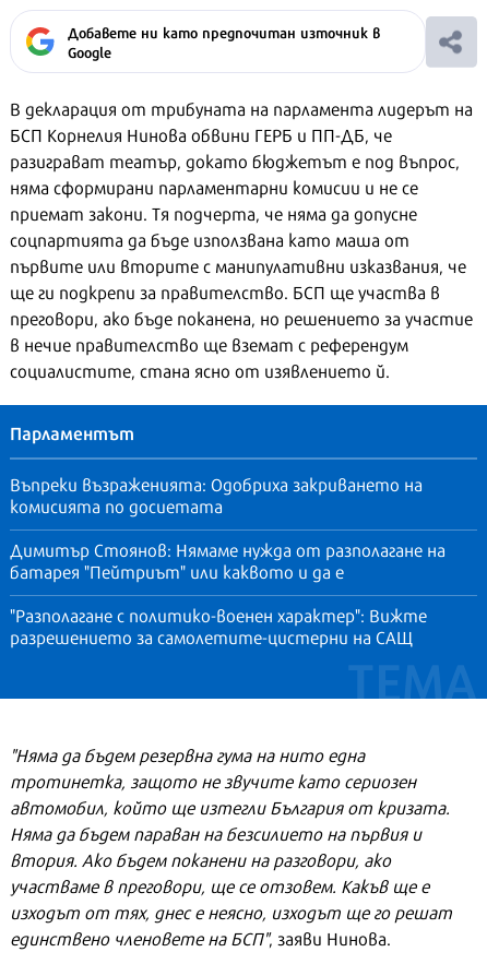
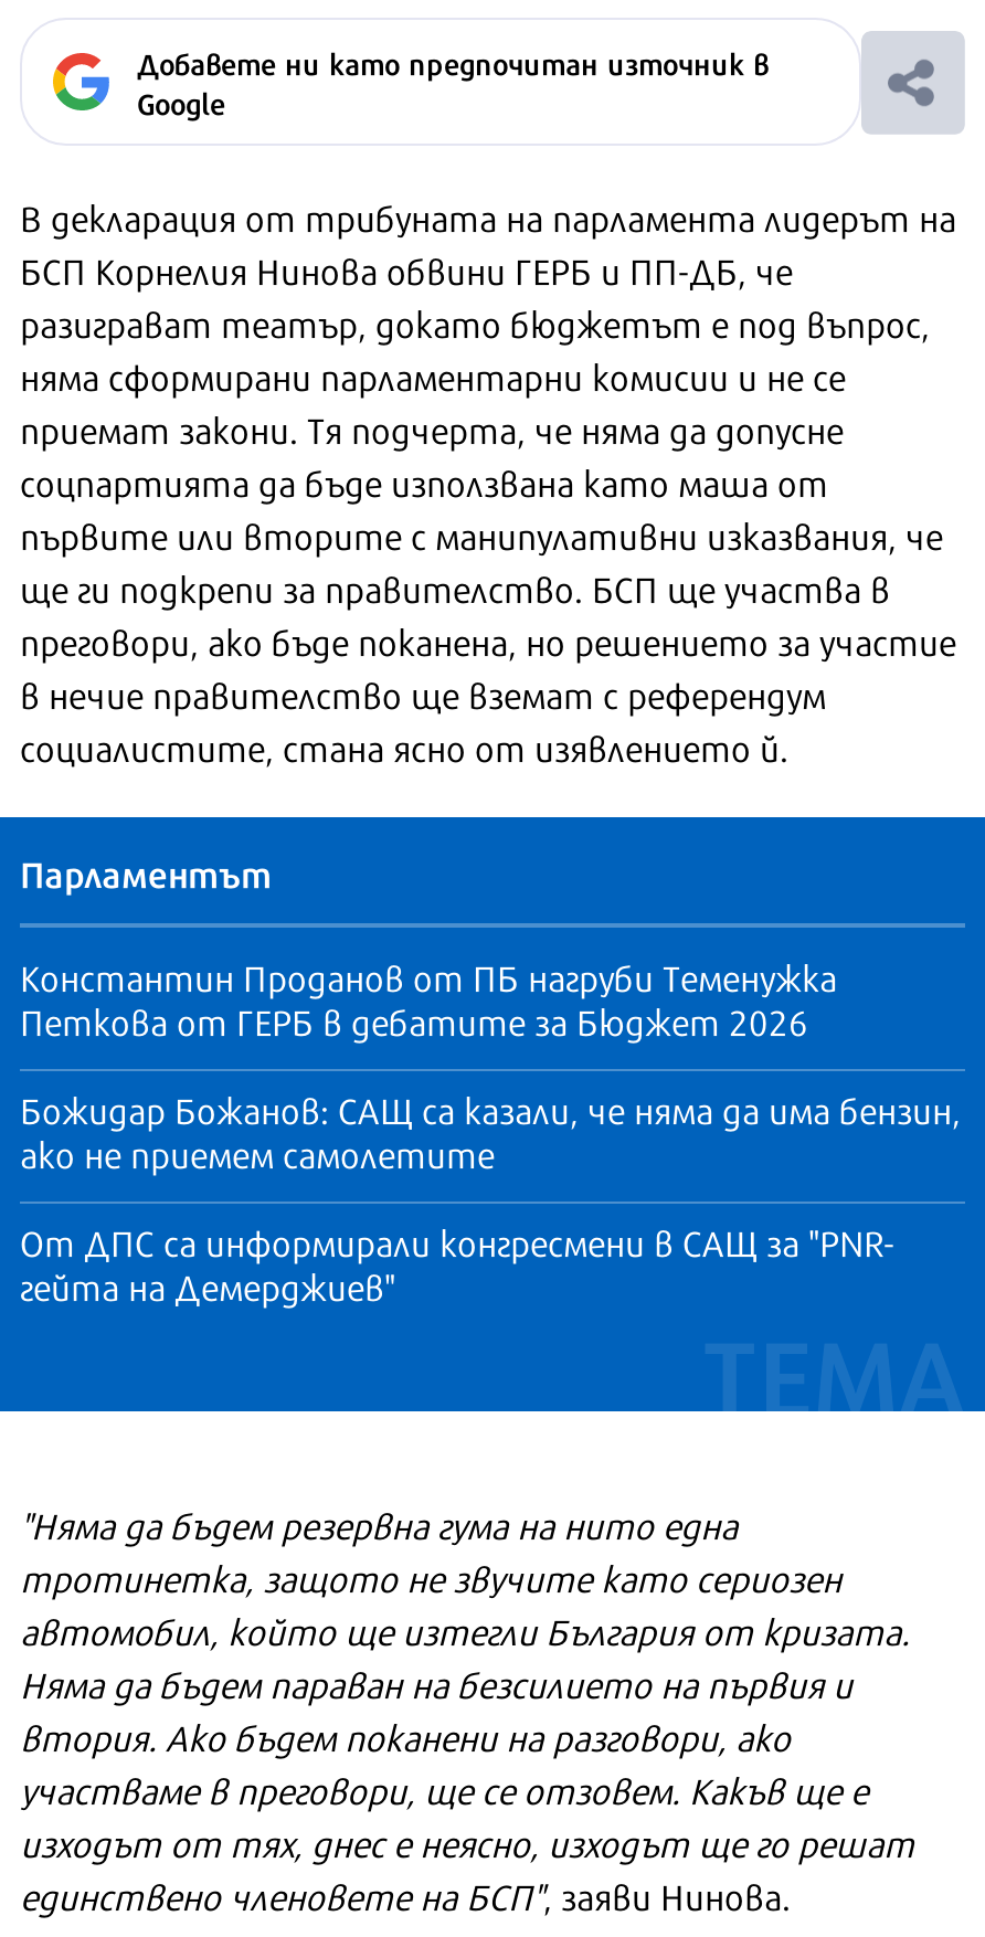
[10,471,423,519] Въпреки възраженията: Одобриха закриването на | комисията по досиетата -> [20,950,837,1047] Константин Проданов от ПБ нагруби Теменужка | Петкова от ГЕРБ в дебатите за Бюджет 2026
[10,536,446,584] Димитър Стоянов: Нямаме нужда от разполагане на | батарея "Пейтриът" или каквото и да е -> [20,1082,961,1179] Божидар Божанов: САЩ са казали, че няма да има бензин, | ако не приемем самолетите
[10,602,427,650] "Разполагане с политико-военен характер": Вижте | разрешението за самолетите-цистерни на САЩ -> [20,1215,894,1312] От ДПС са информирали конгресмени в САЩ за "PNR- | гейта на Демерджиев"

